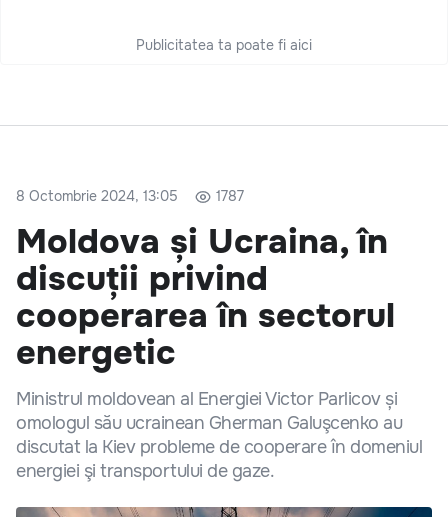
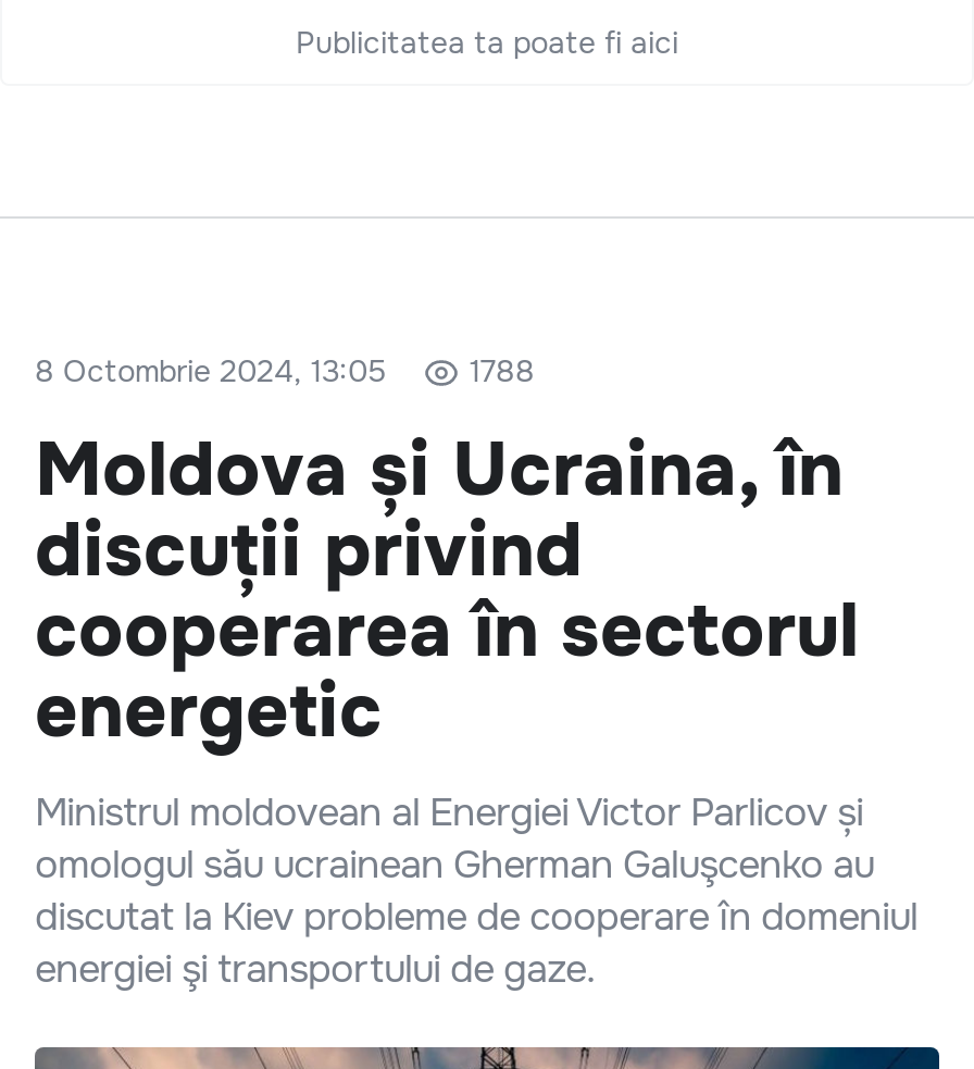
[216,187,244,205] 1787 -> [470,352,535,391] 1788

